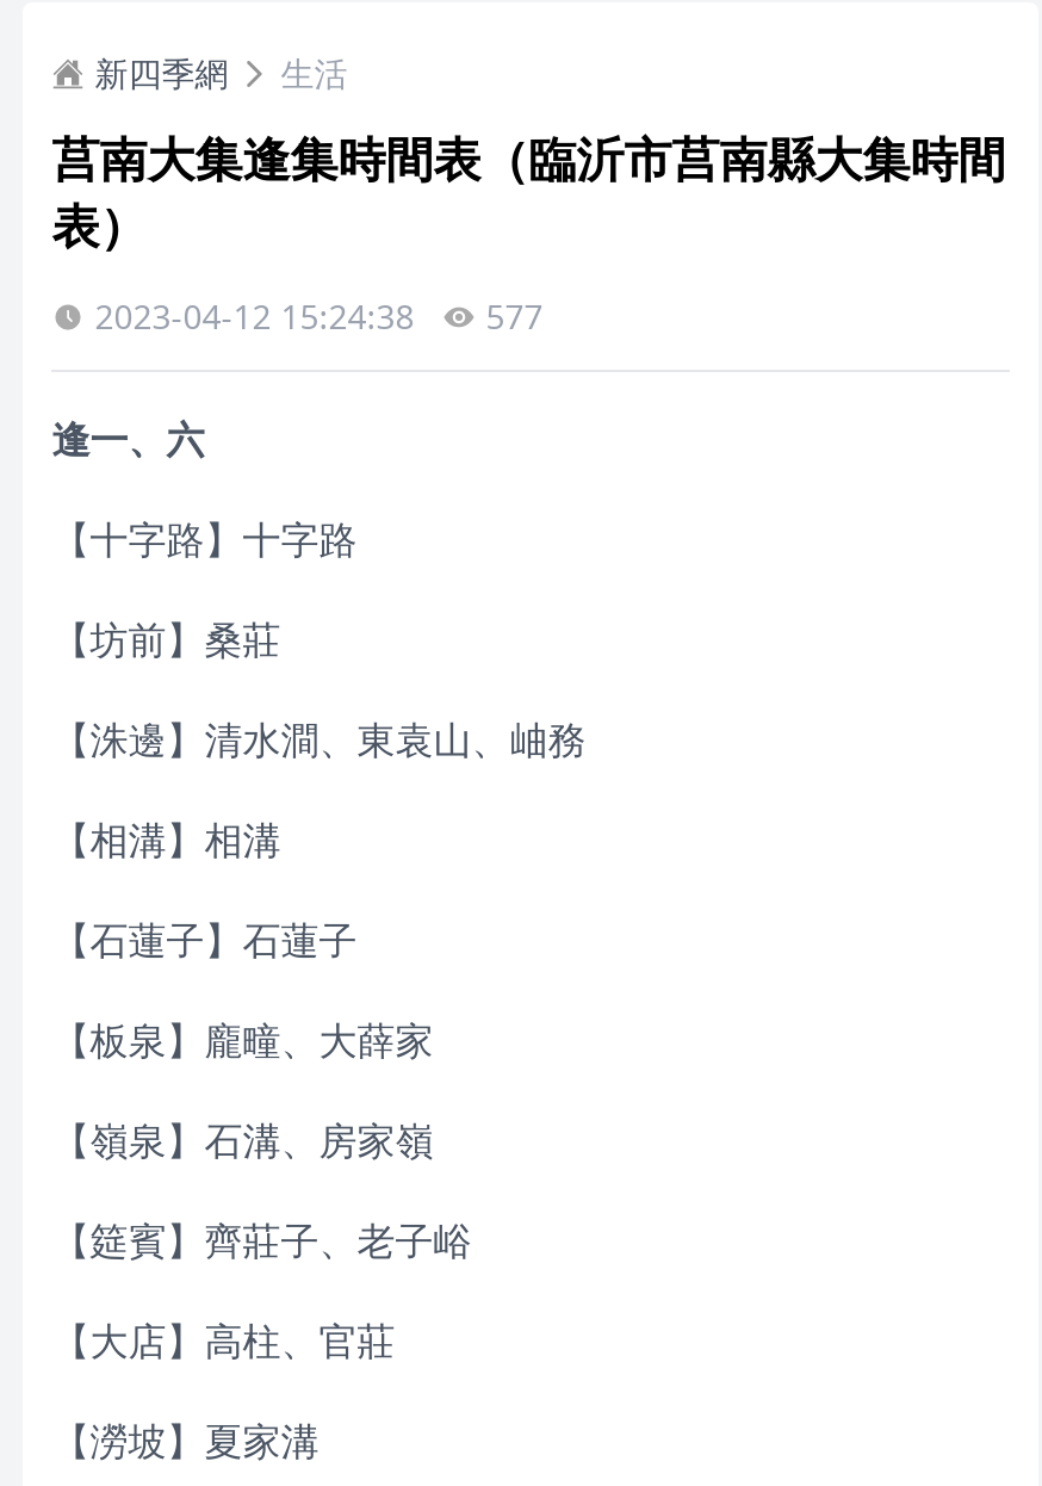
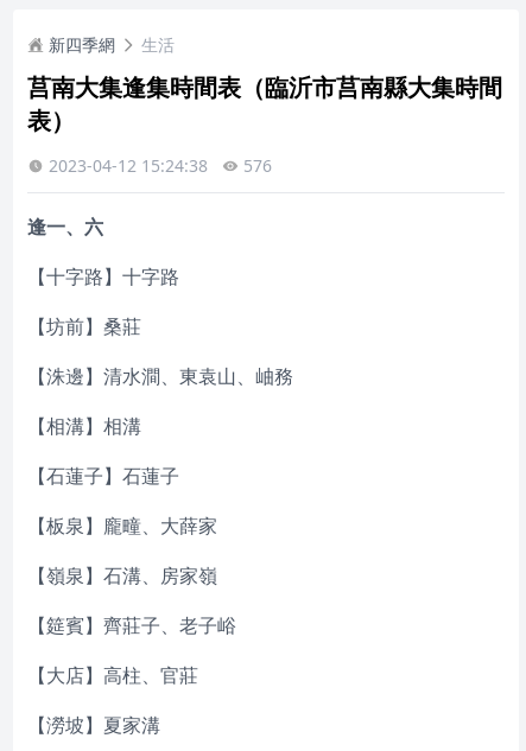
[95,293,543,338] 2023-04-12 15:24:38 577 -> [49,154,272,177] 2023-04-12 15:24:38 576

